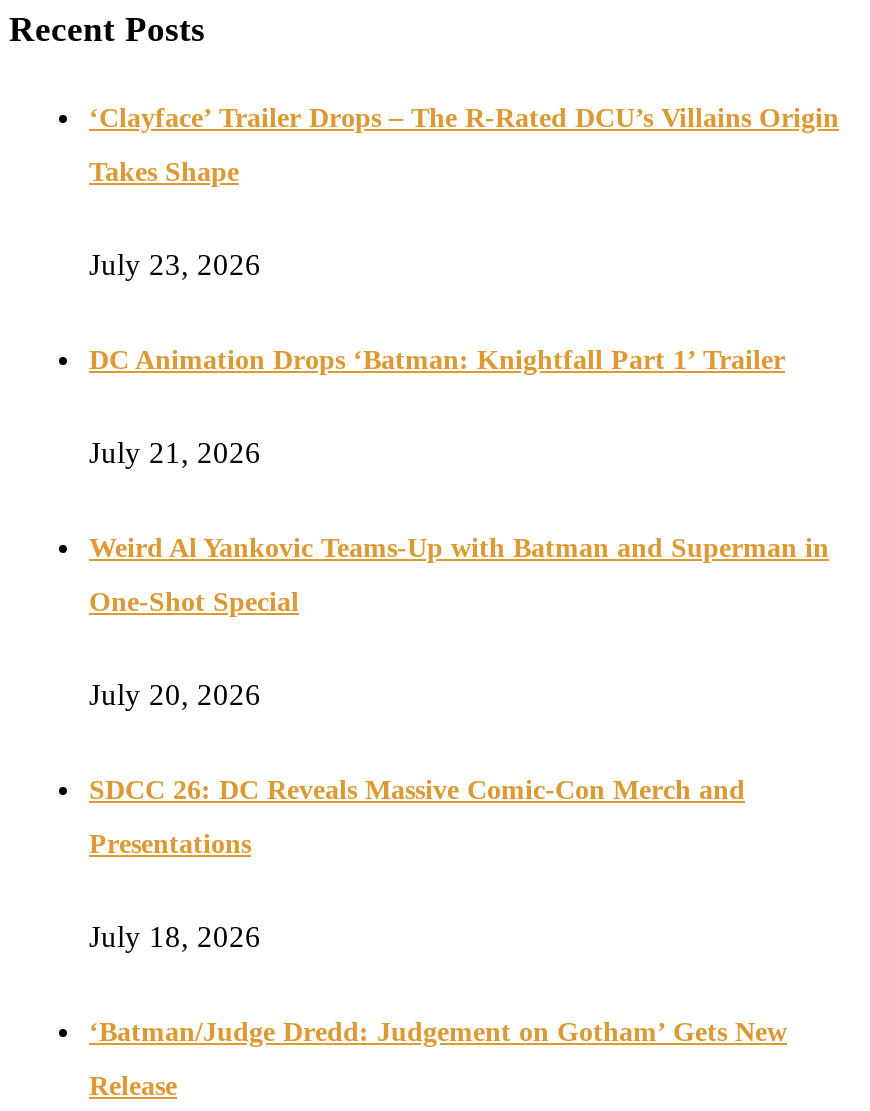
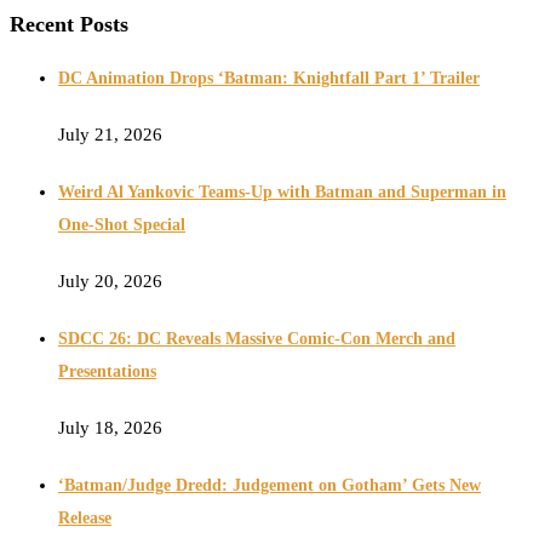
[89,103,839,281] ‘Clayface’ Trailer Drops – The R-Rated DCU’s Villains Origin | Takes Shape | July 23, 2026 -> none

